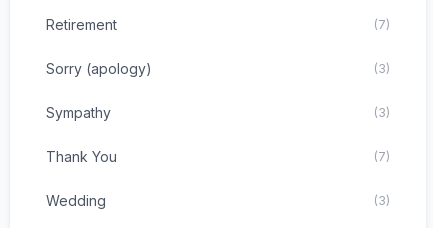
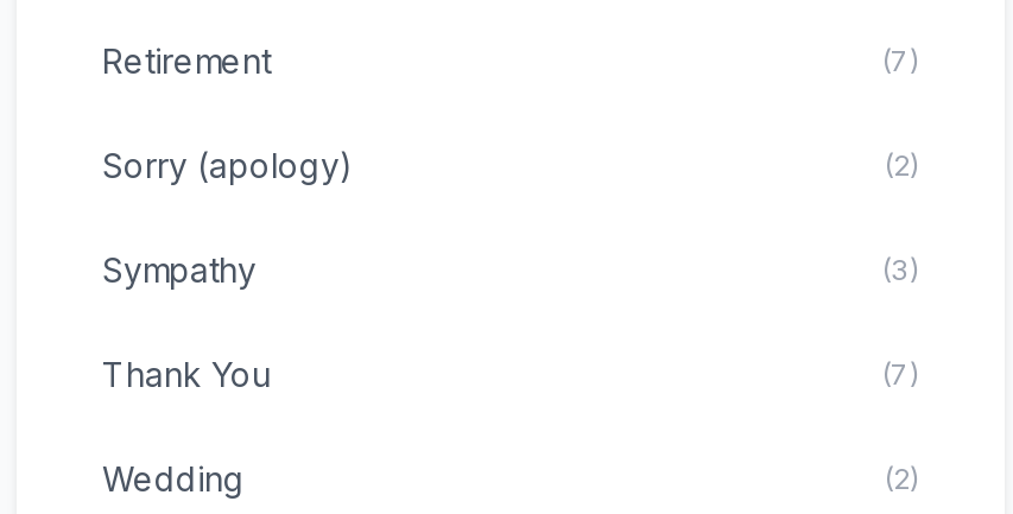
[374,61,390,76] (3) -> [884,147,919,183] (2)
[374,193,390,208] (3) -> [884,461,919,496] (2)

